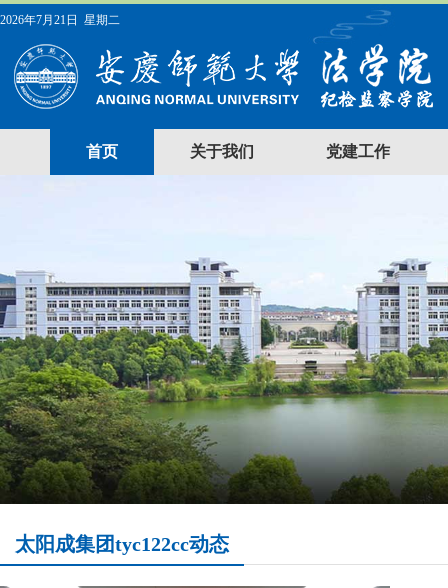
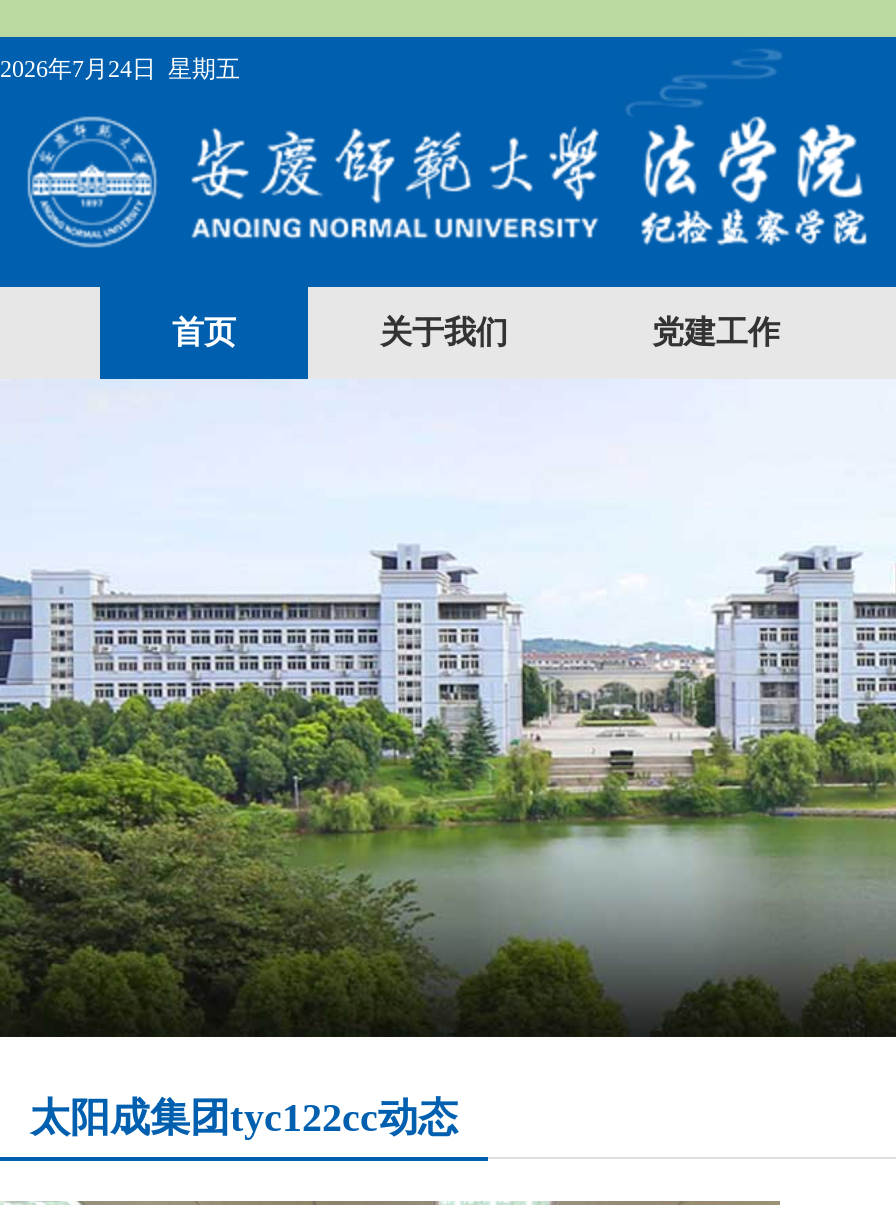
[0,13,120,27] 2026年7月21日 星期二 -> [0,55,240,83] 2026年7月24日 星期五

